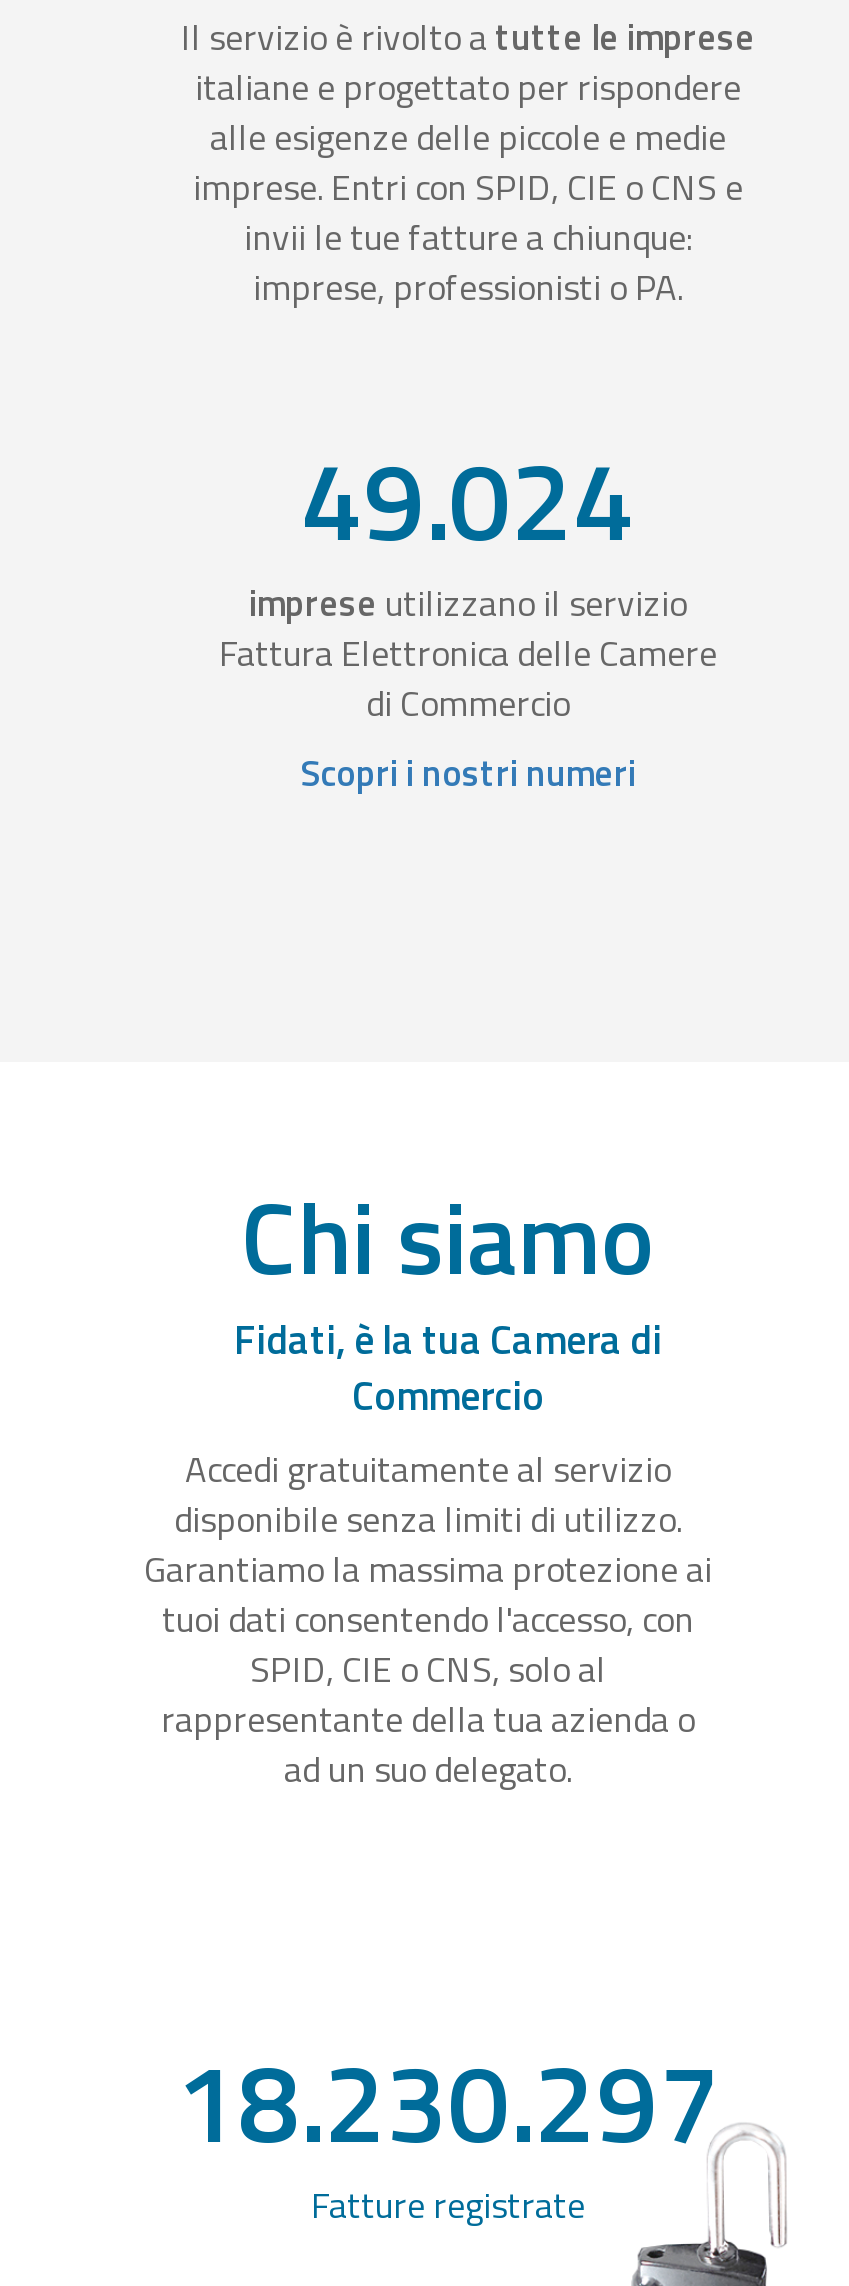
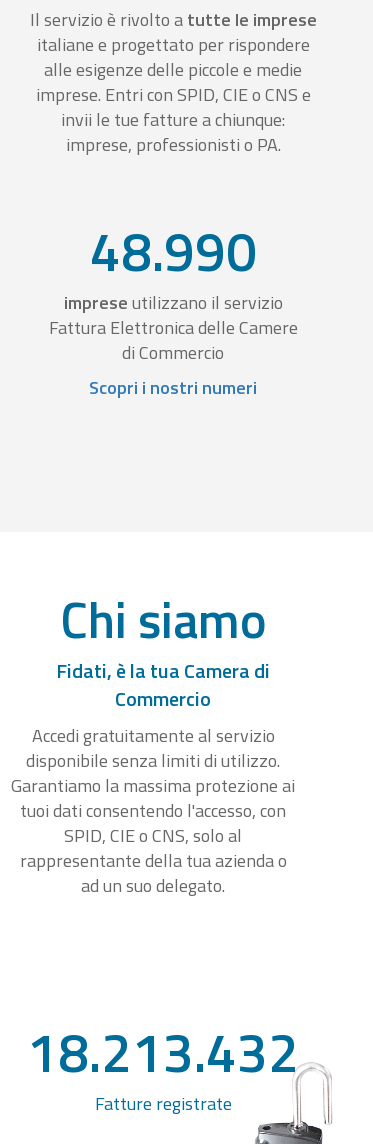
[301,416,635,582] 49.024 -> [89,209,256,292] 48.990
[176,2018,720,2184] 18.230.297 -> [27,1010,299,1093] 18.213.432

